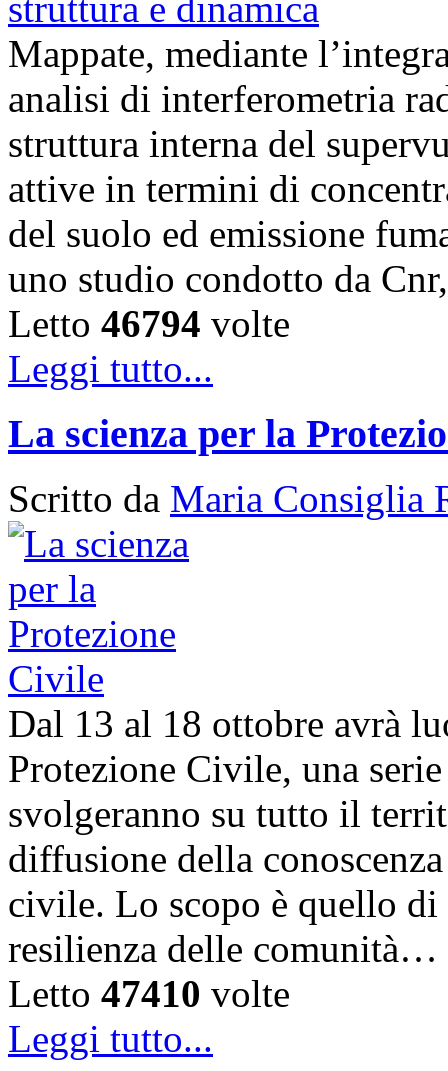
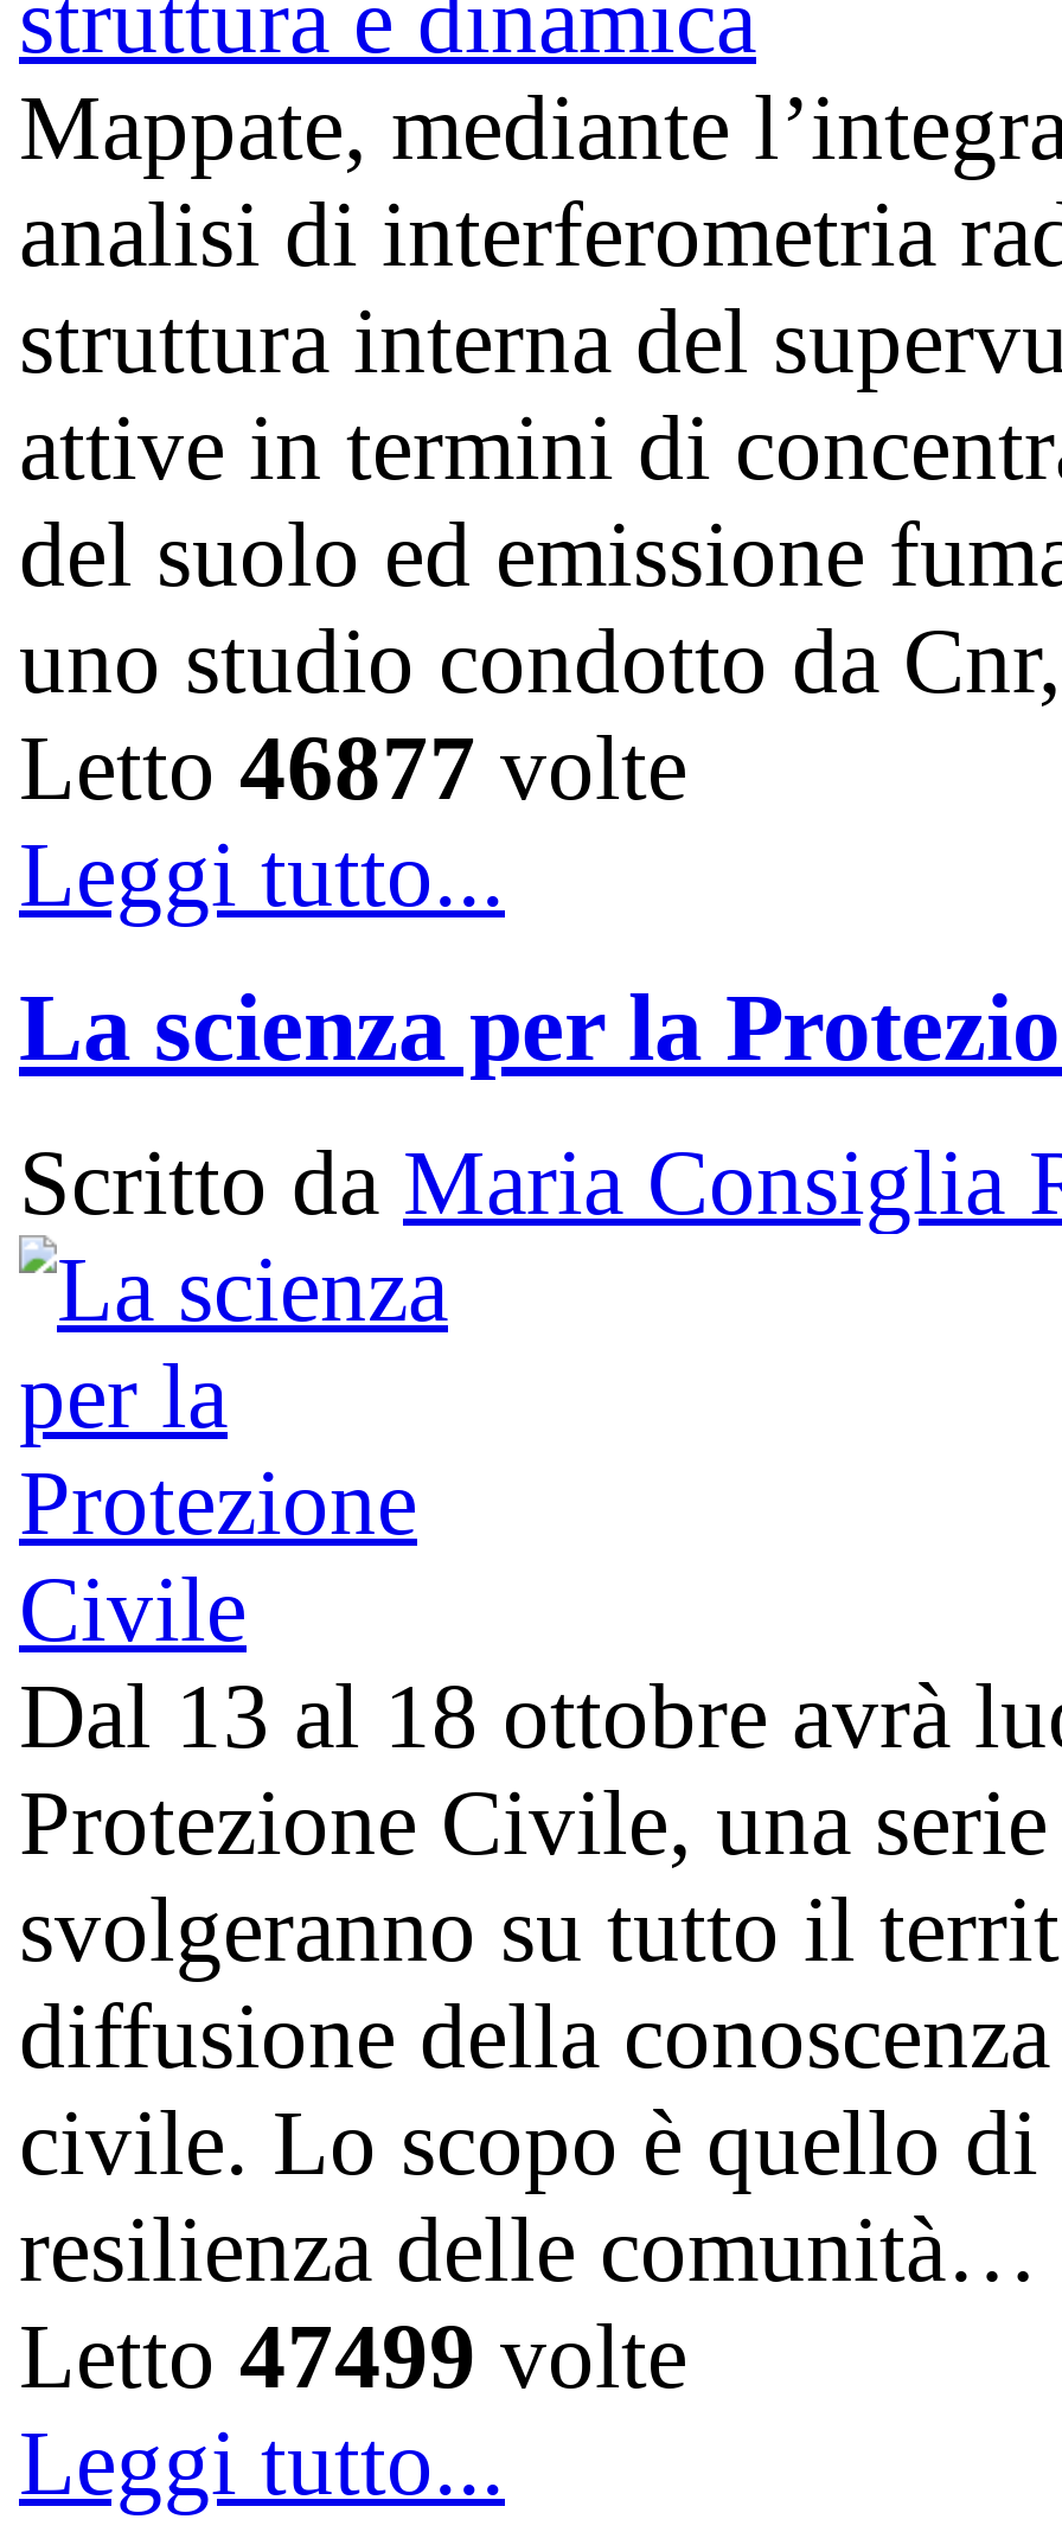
[8,302,290,345] Letto 46794 volte -> [19,717,687,819] Letto 46877 volte
[8,972,290,1015] Letto 47410 volte -> [19,2304,687,2406] Letto 47499 volte

